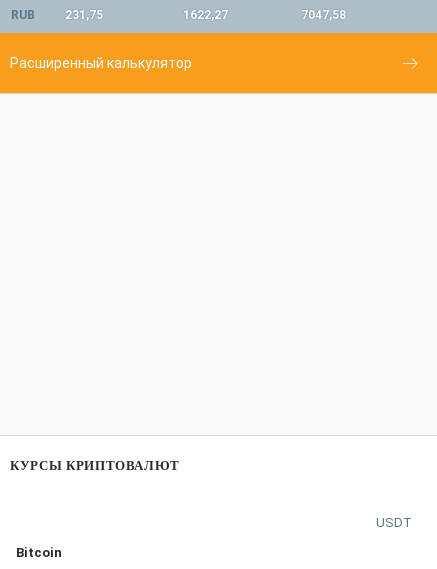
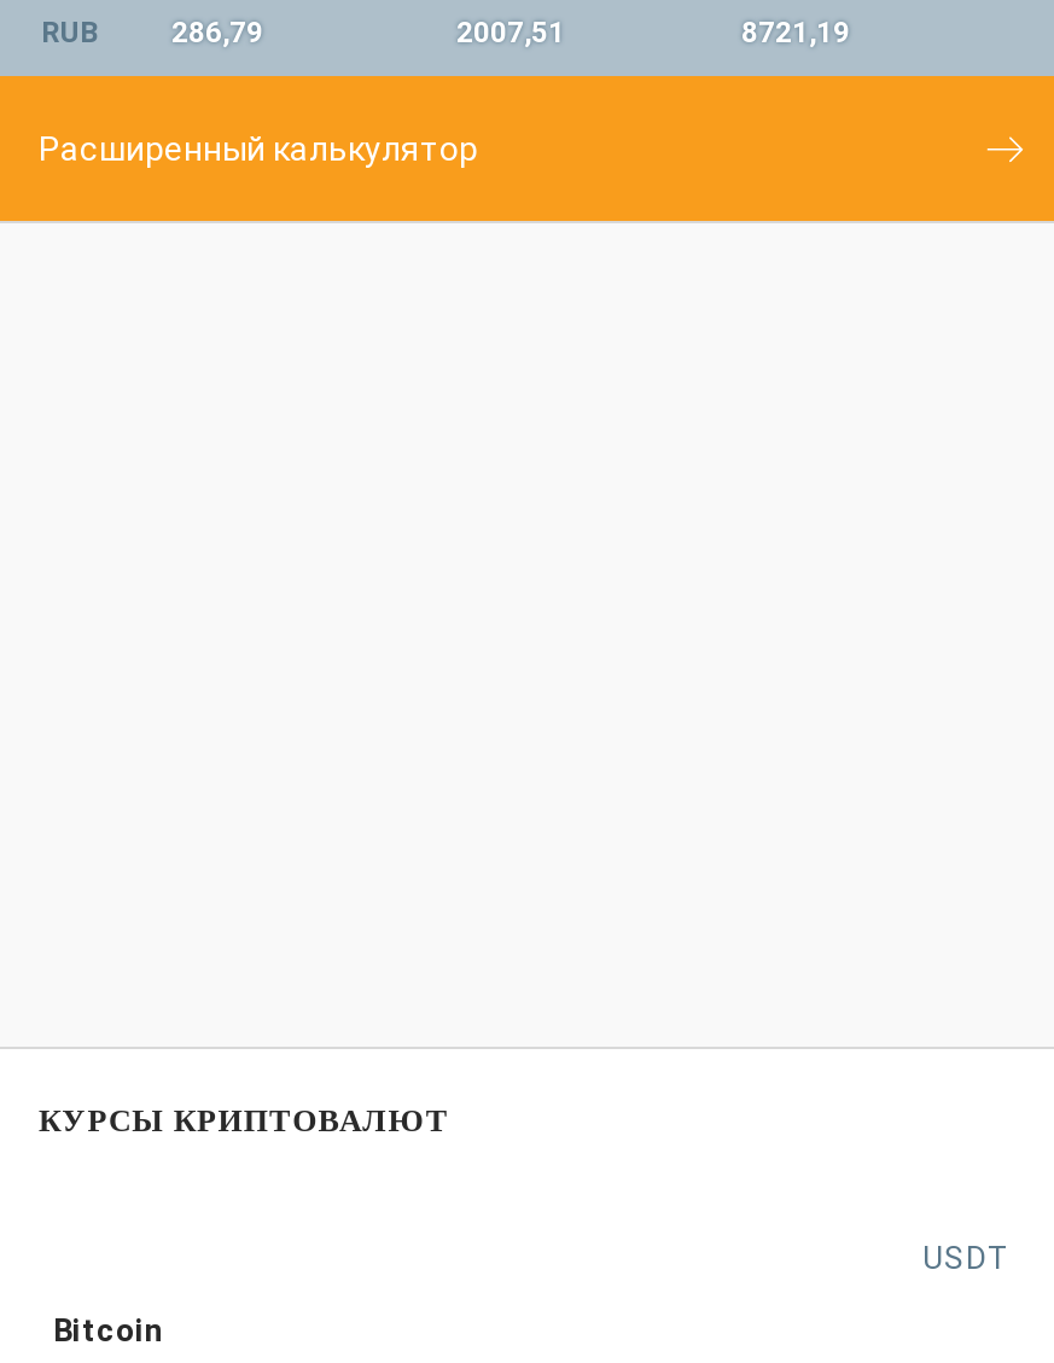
[65,8,103,22] 231,75 -> [171,15,263,49] 286,79
[183,8,228,22] 1622,27 -> [456,15,565,49] 2007,51
[301,8,346,22] 7047,58 -> [741,15,850,49] 8721,19

